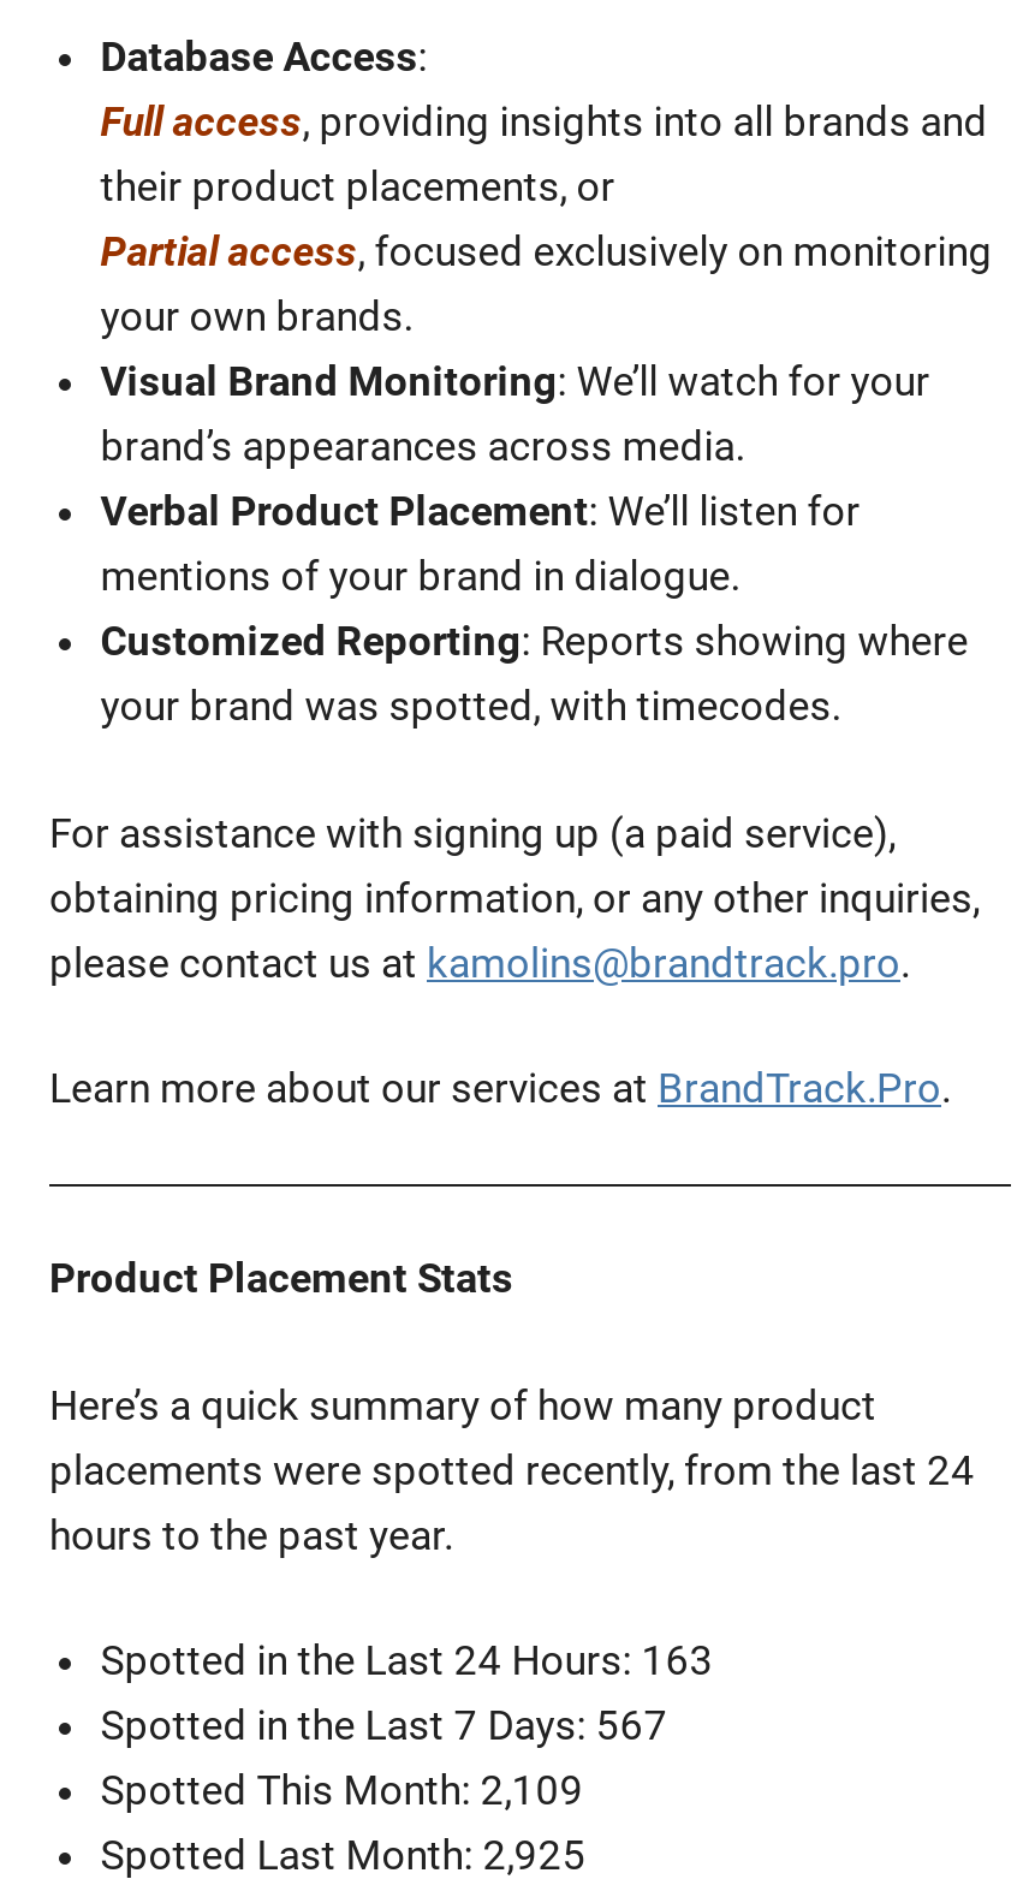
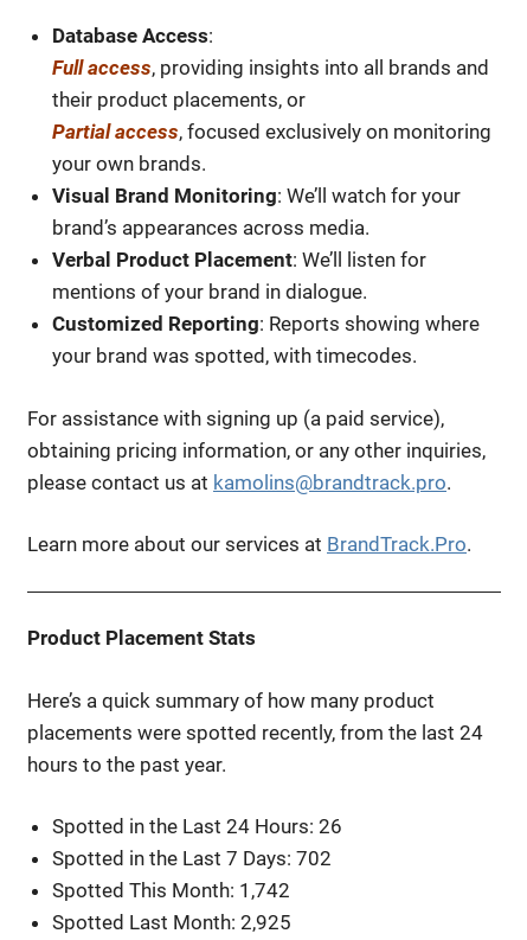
[100,1636,713,1684] Spotted in the Last 24 Hours: 163 -> [52,814,342,838] Spotted in the Last 24 Hours: 26
[100,1701,668,1749] Spotted in the Last 7 Days: 567 -> [52,846,332,870] Spotted in the Last 7 Days: 702
[100,1766,584,1814] Spotted This Month: 2,109 -> [52,878,290,902] Spotted This Month: 1,742

